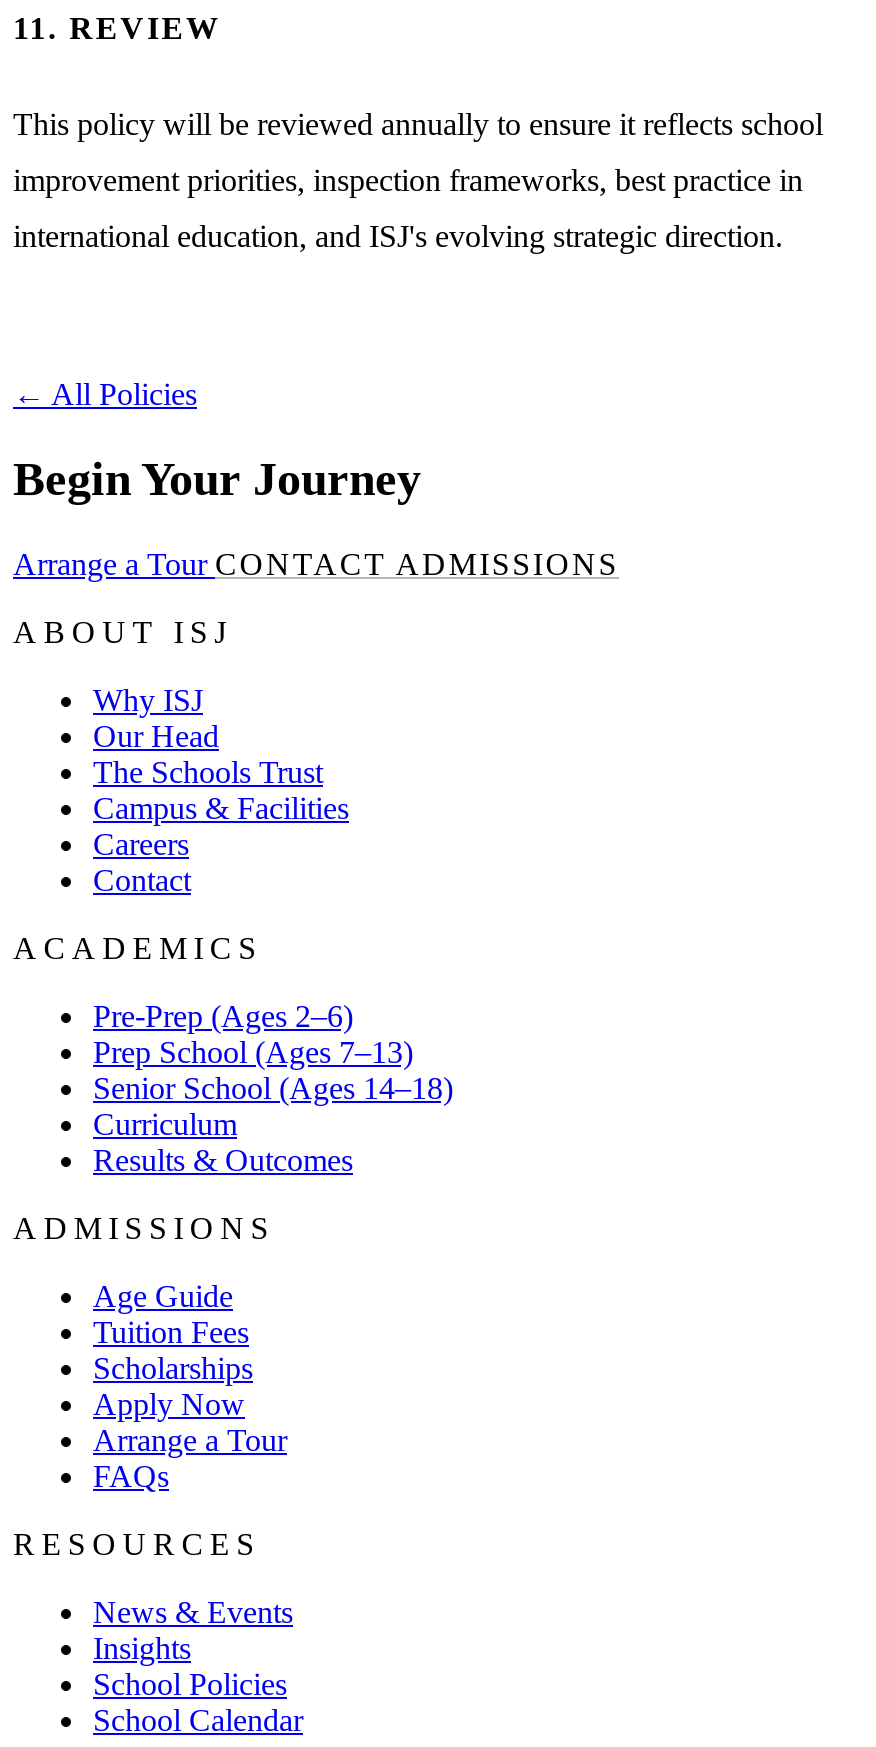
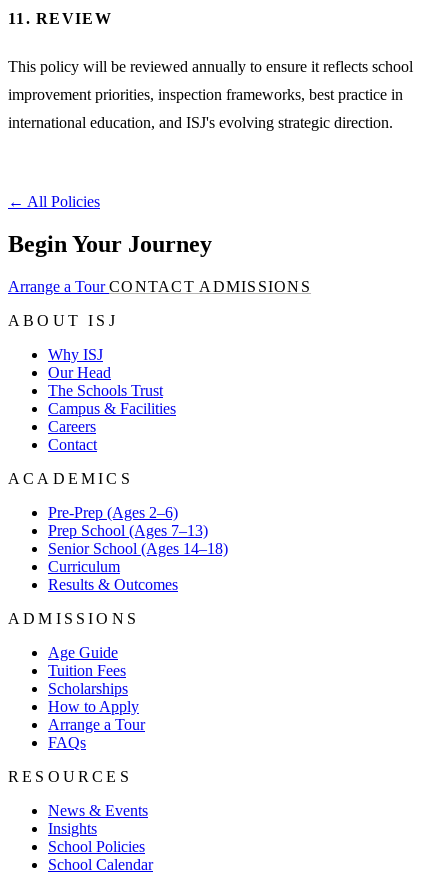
[93,1387,245,1421] Apply Now -> [48,698,139,715] How to Apply

